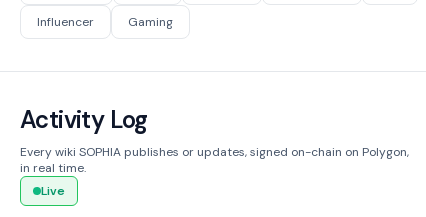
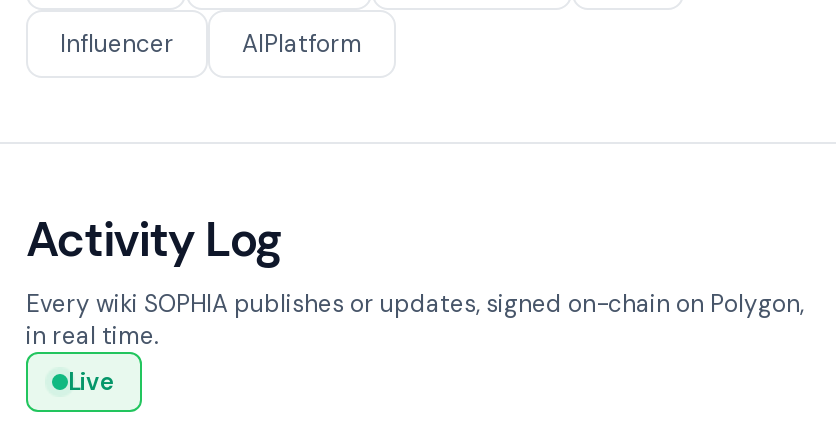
[128,14,173,30] Gaming -> [242,28,362,60] AIPlatform

